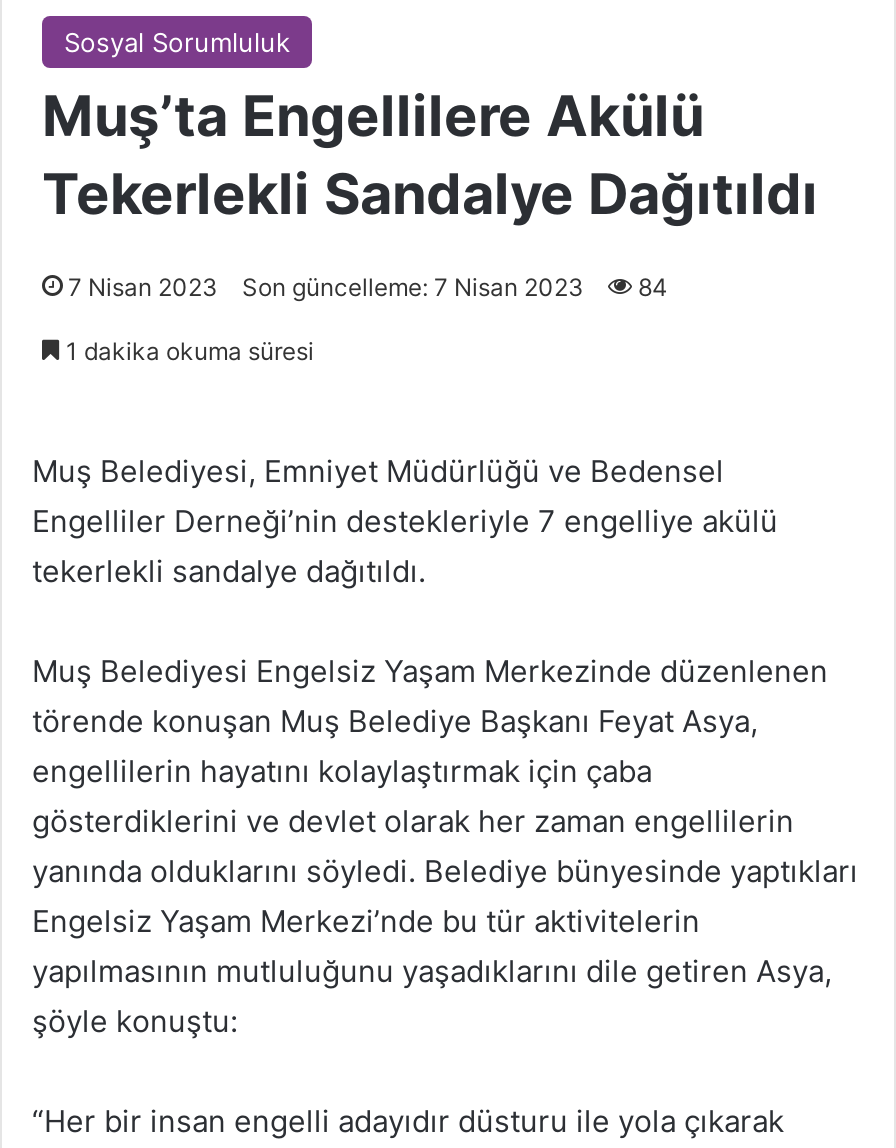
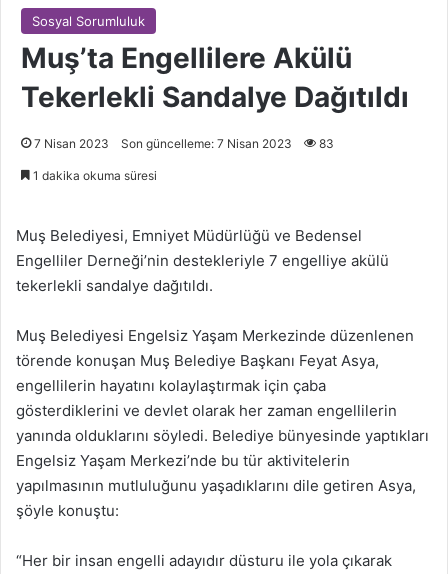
[68,271,668,301] 7 Nisan 2023 Son güncelleme: 7 Nisan 2023 84 -> [34,136,334,151] 7 Nisan 2023 Son güncelleme: 7 Nisan 2023 83

